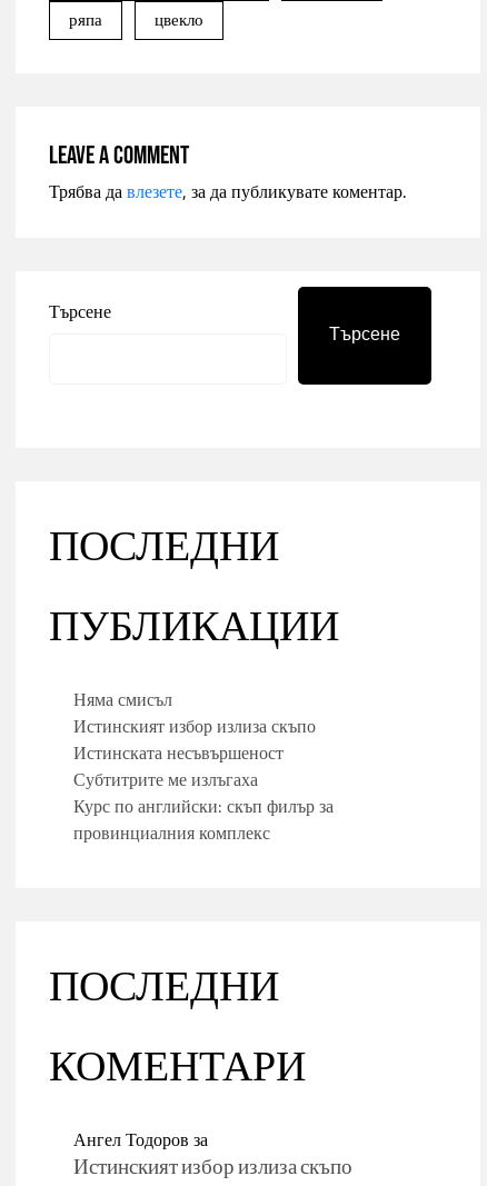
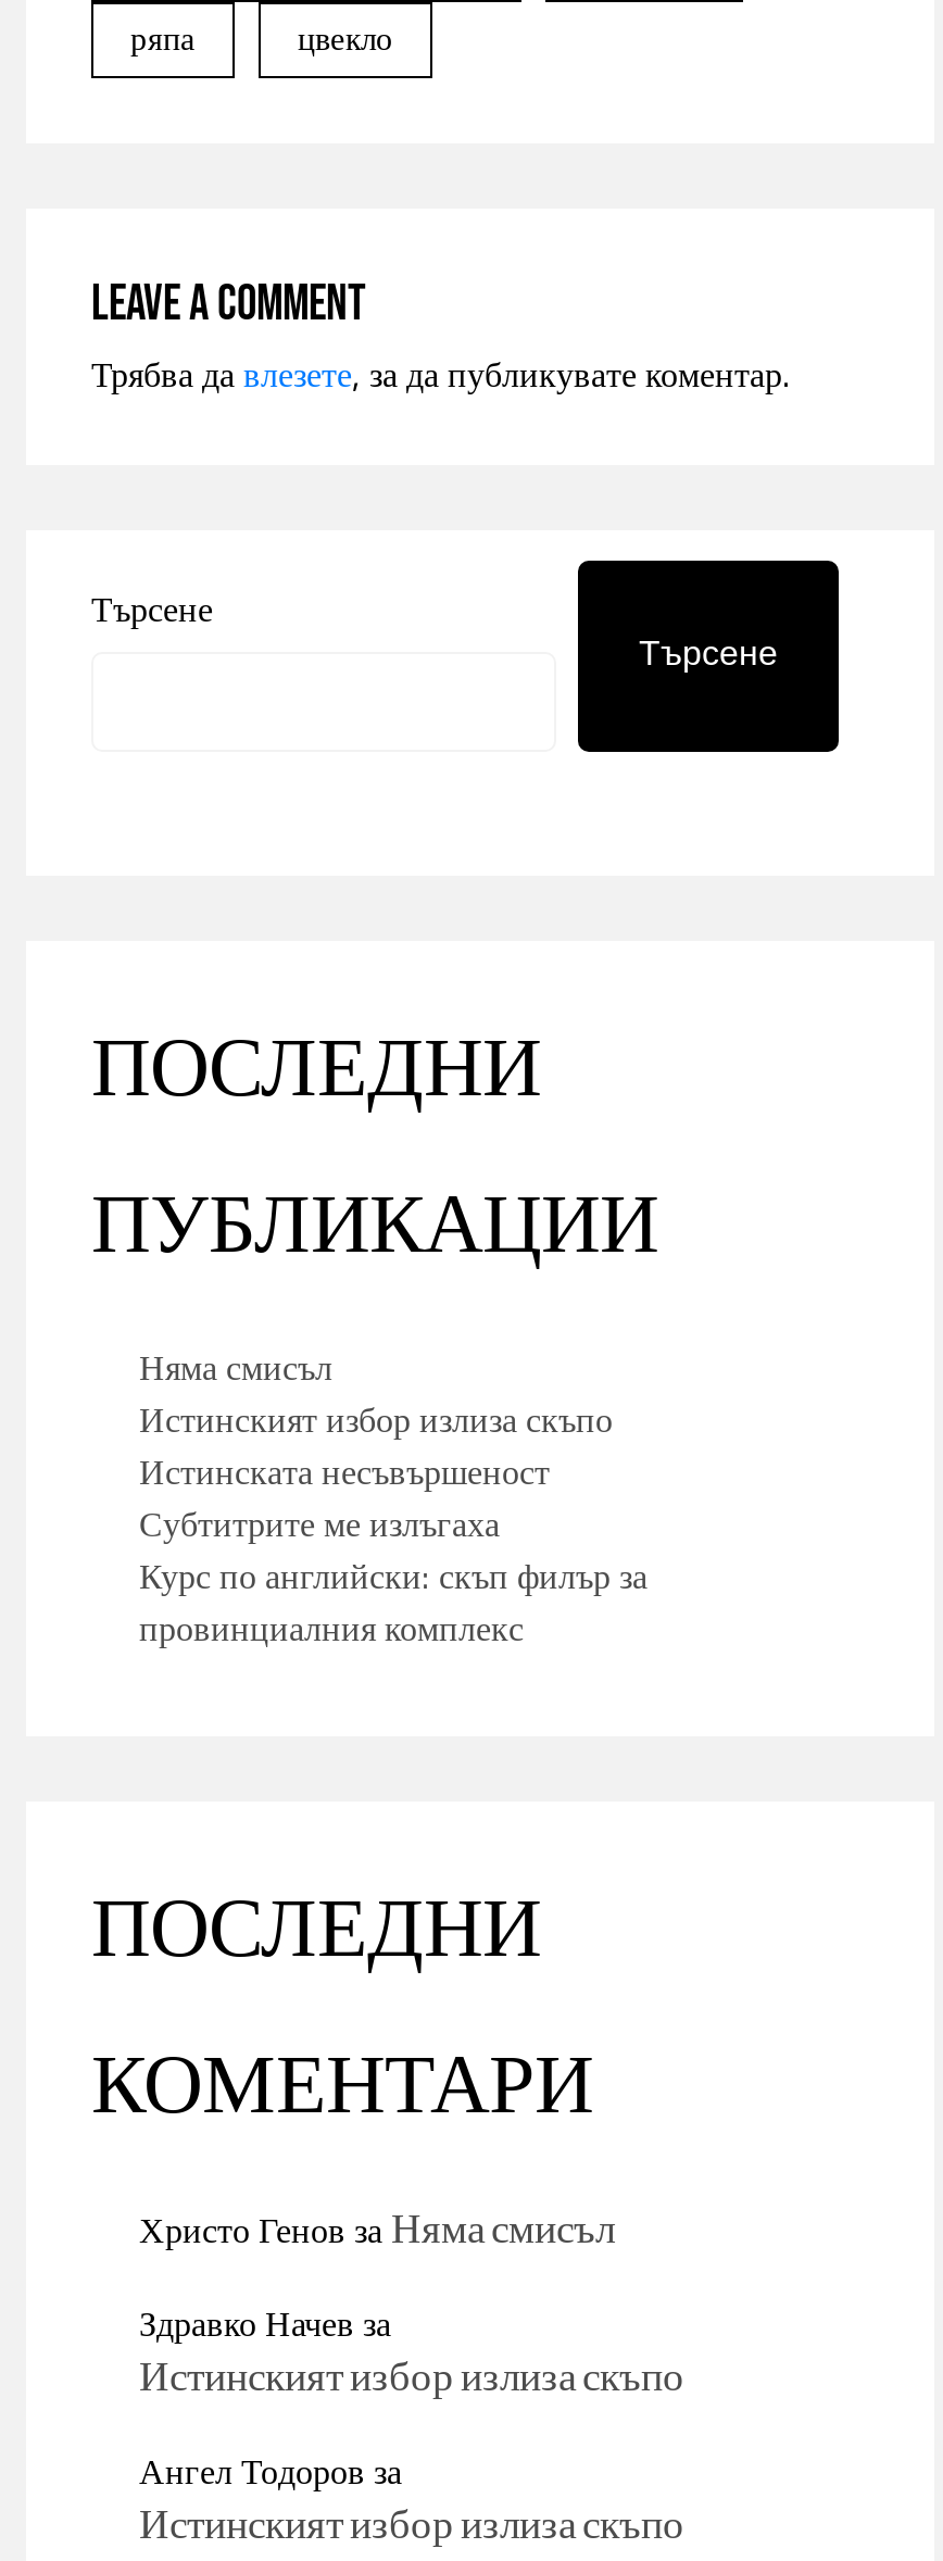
none -> [139,2197,684,2403] Христо Генов заНяма смисъл | Здравко Начев за | Истинският избор излиза скъпо

